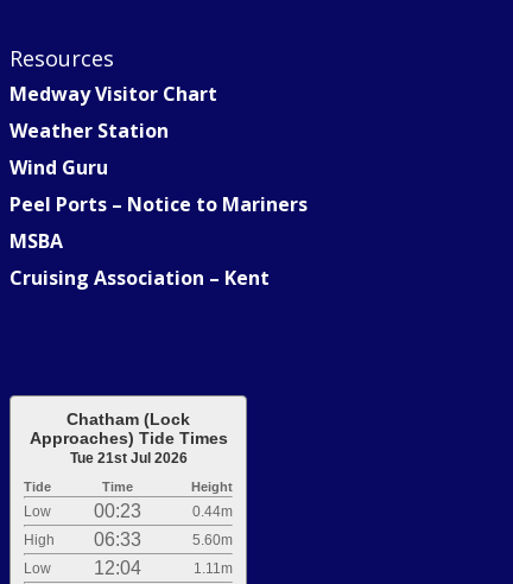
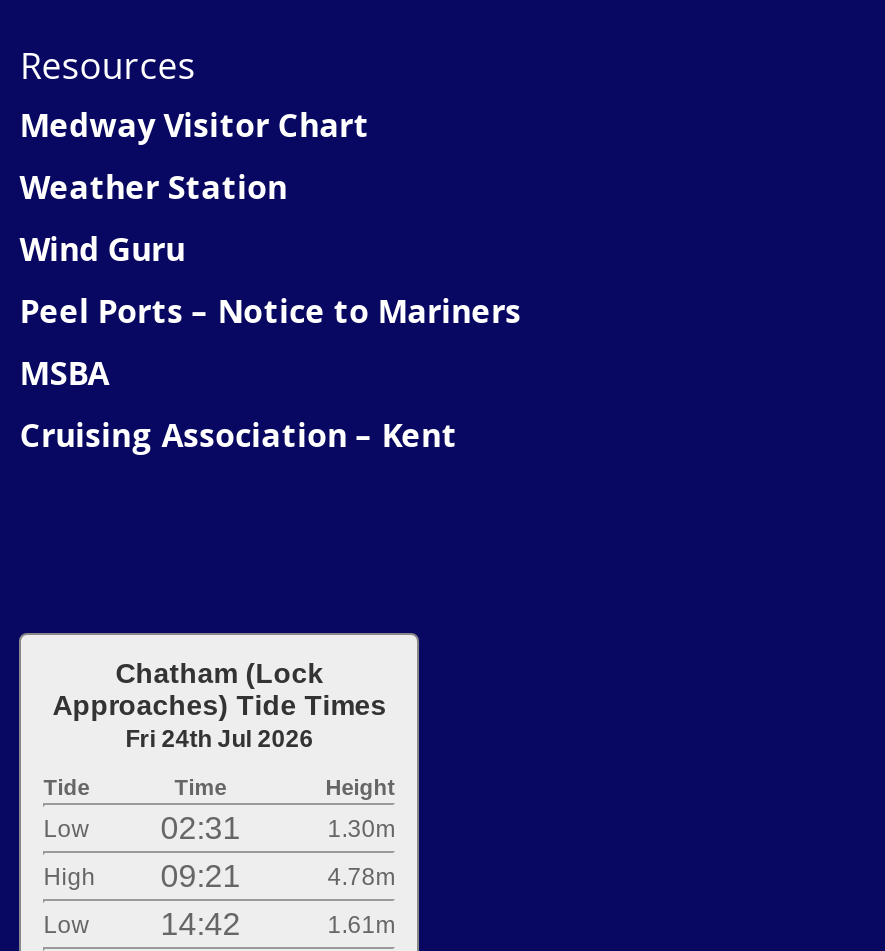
[70,450,187,467] Tue 21st Jul 2026 -> [125,725,313,753] Fri 24th Jul 2026
[93,501,233,521] 00:23 | 0.44m -> [160,811,395,845] 02:31 | 1.30m
[93,530,233,550] 06:33 | 5.60m -> [160,859,395,893] 09:21 | 4.78m
[93,558,233,578] 12:04 | 1.11m -> [160,907,395,941] 14:42 | 1.61m

